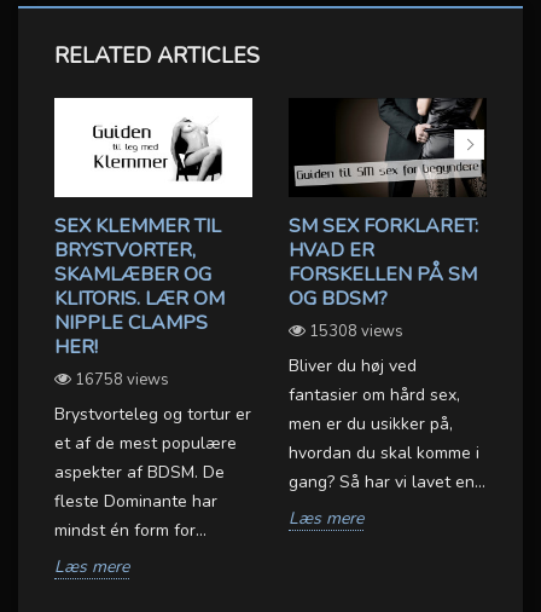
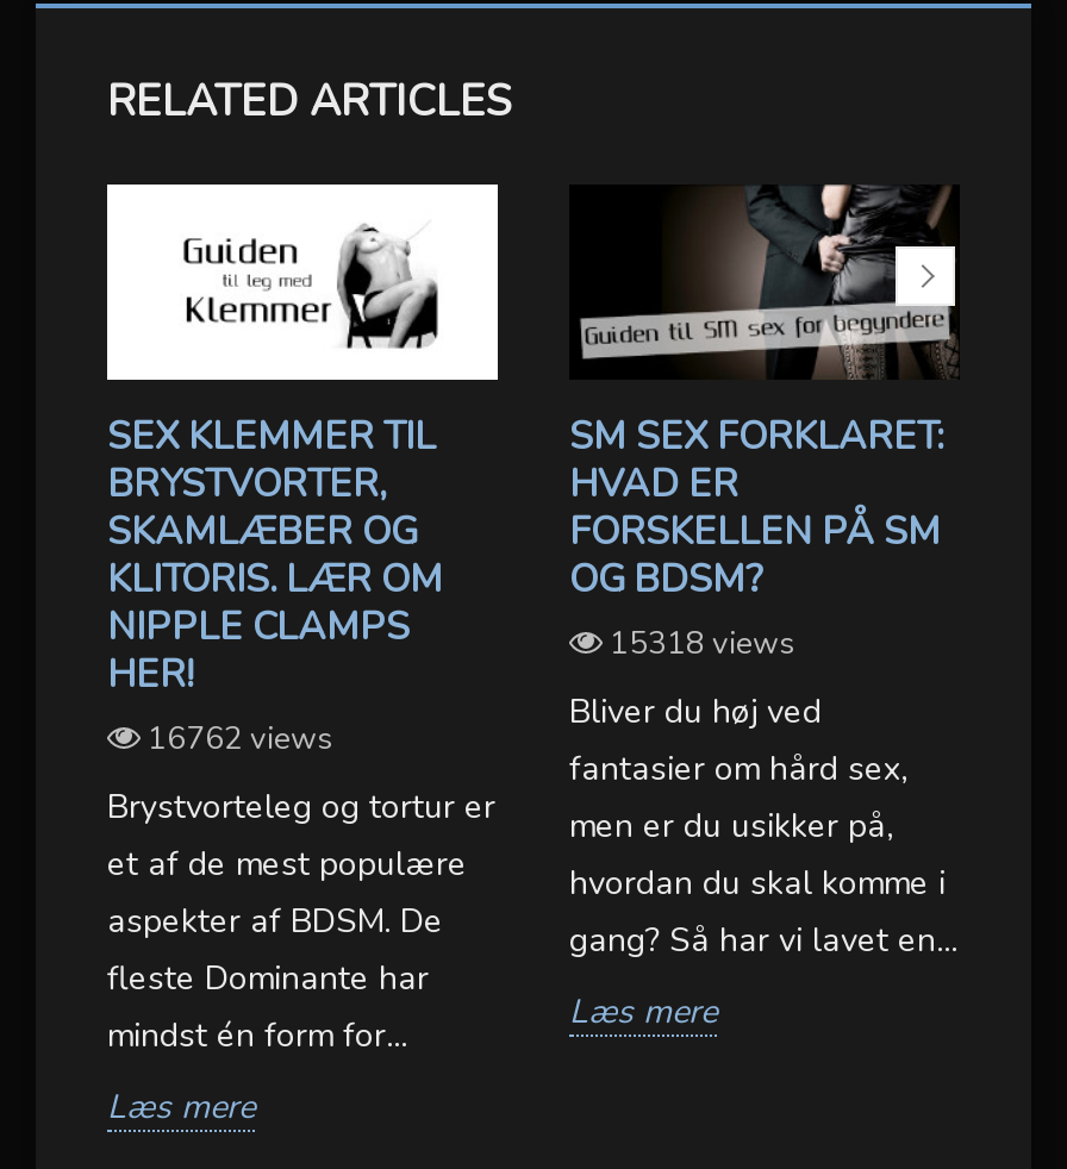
[309,321,403,343] 15308 views -> [610,624,795,666] 15318 views
[75,369,169,391] 16758 views -> [148,719,333,762] 16762 views

